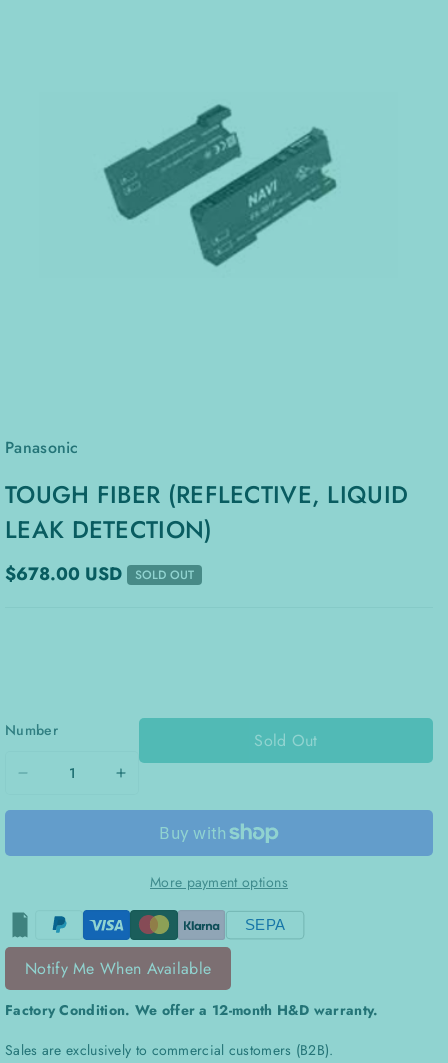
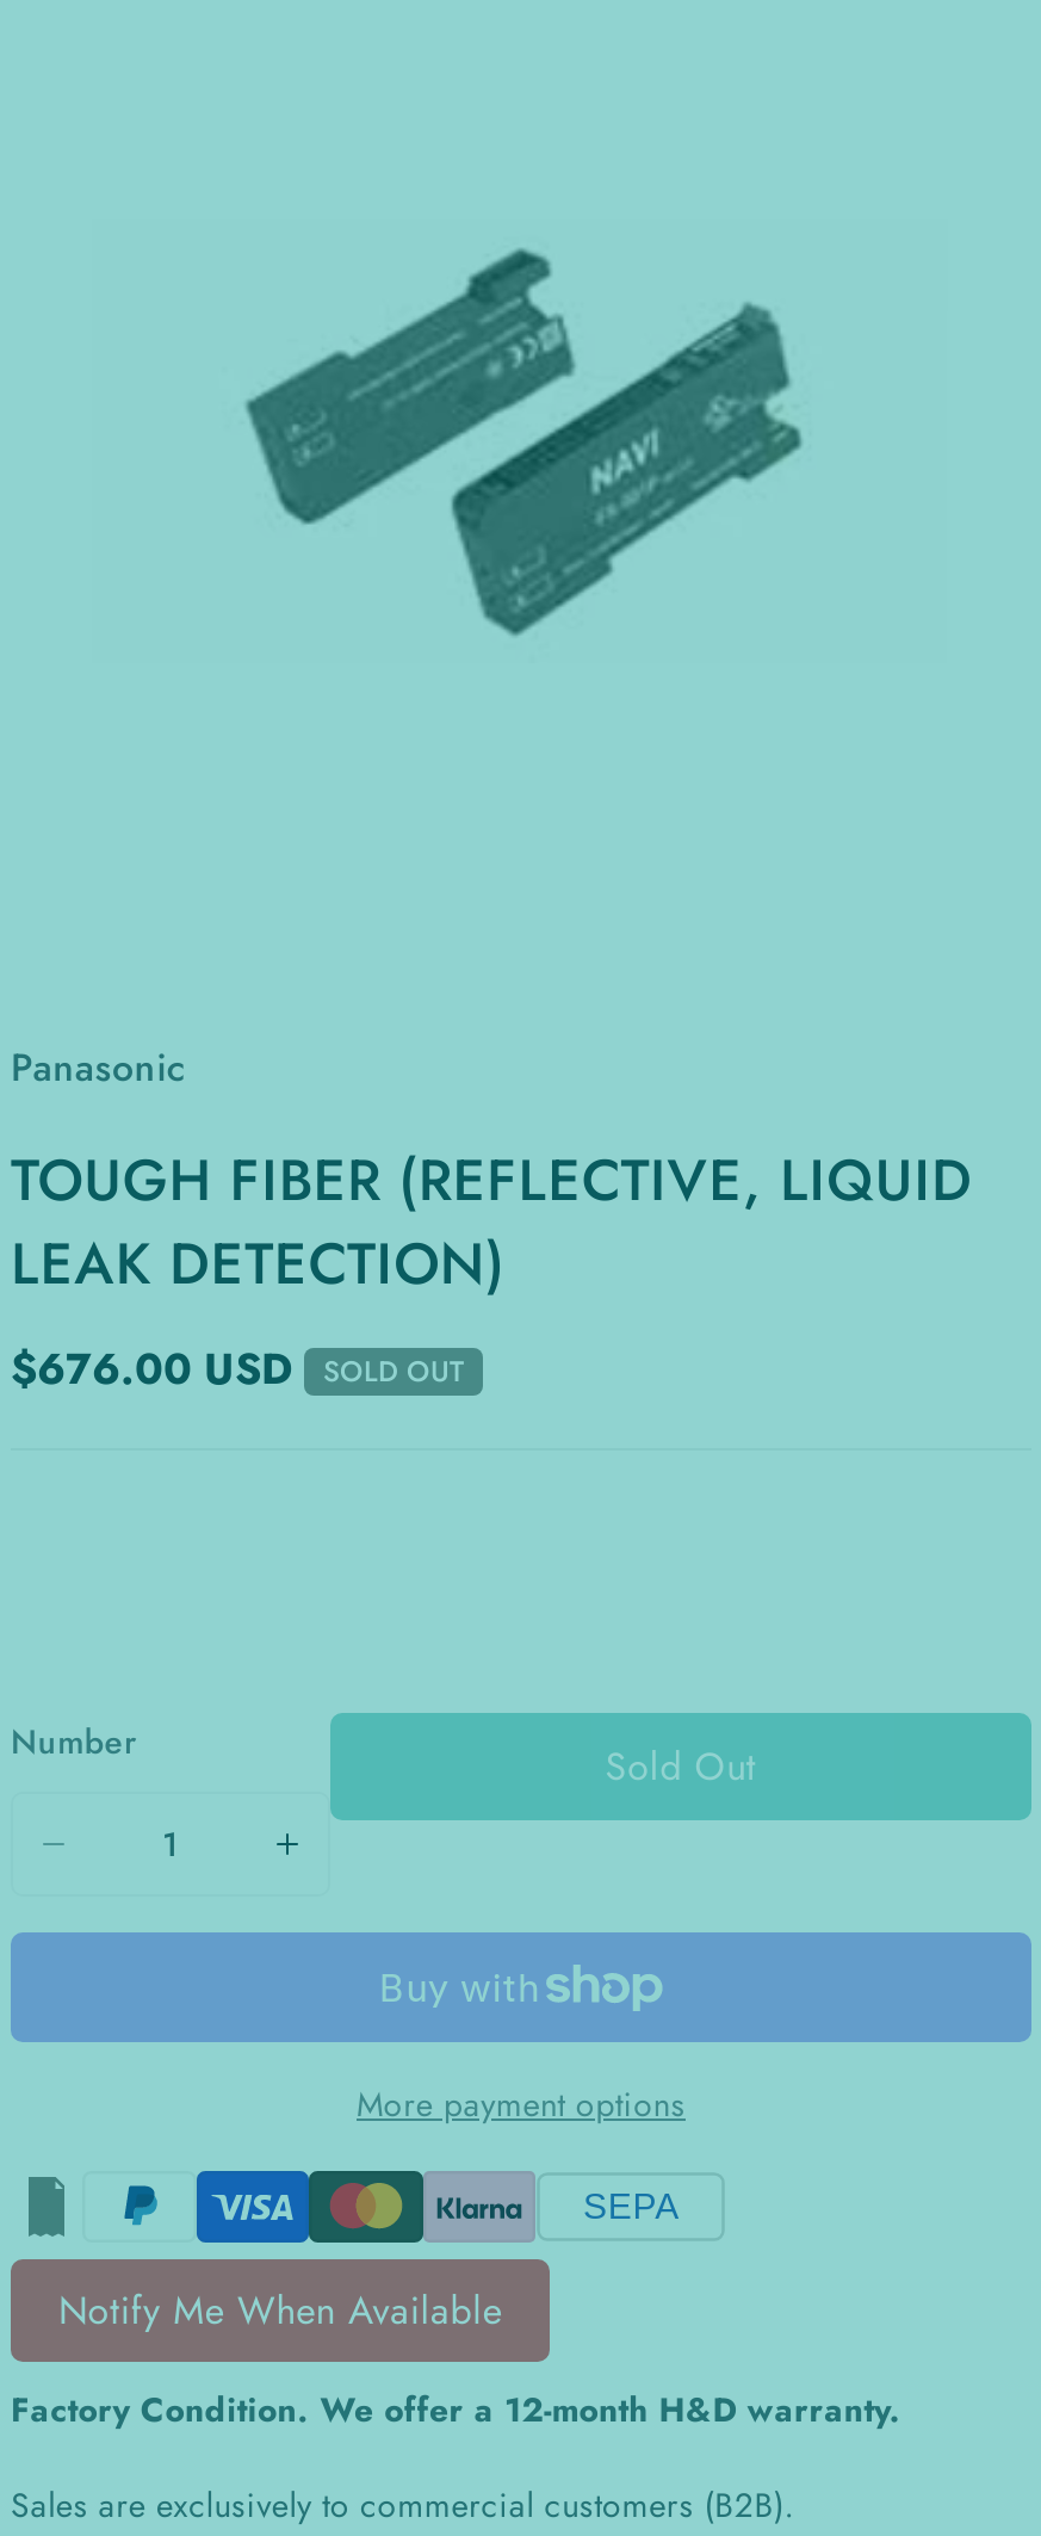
[5,561,194,587] $678.00 USD SOLD OUT -> [11,1338,464,1400] $676.00 USD SOLD OUT

